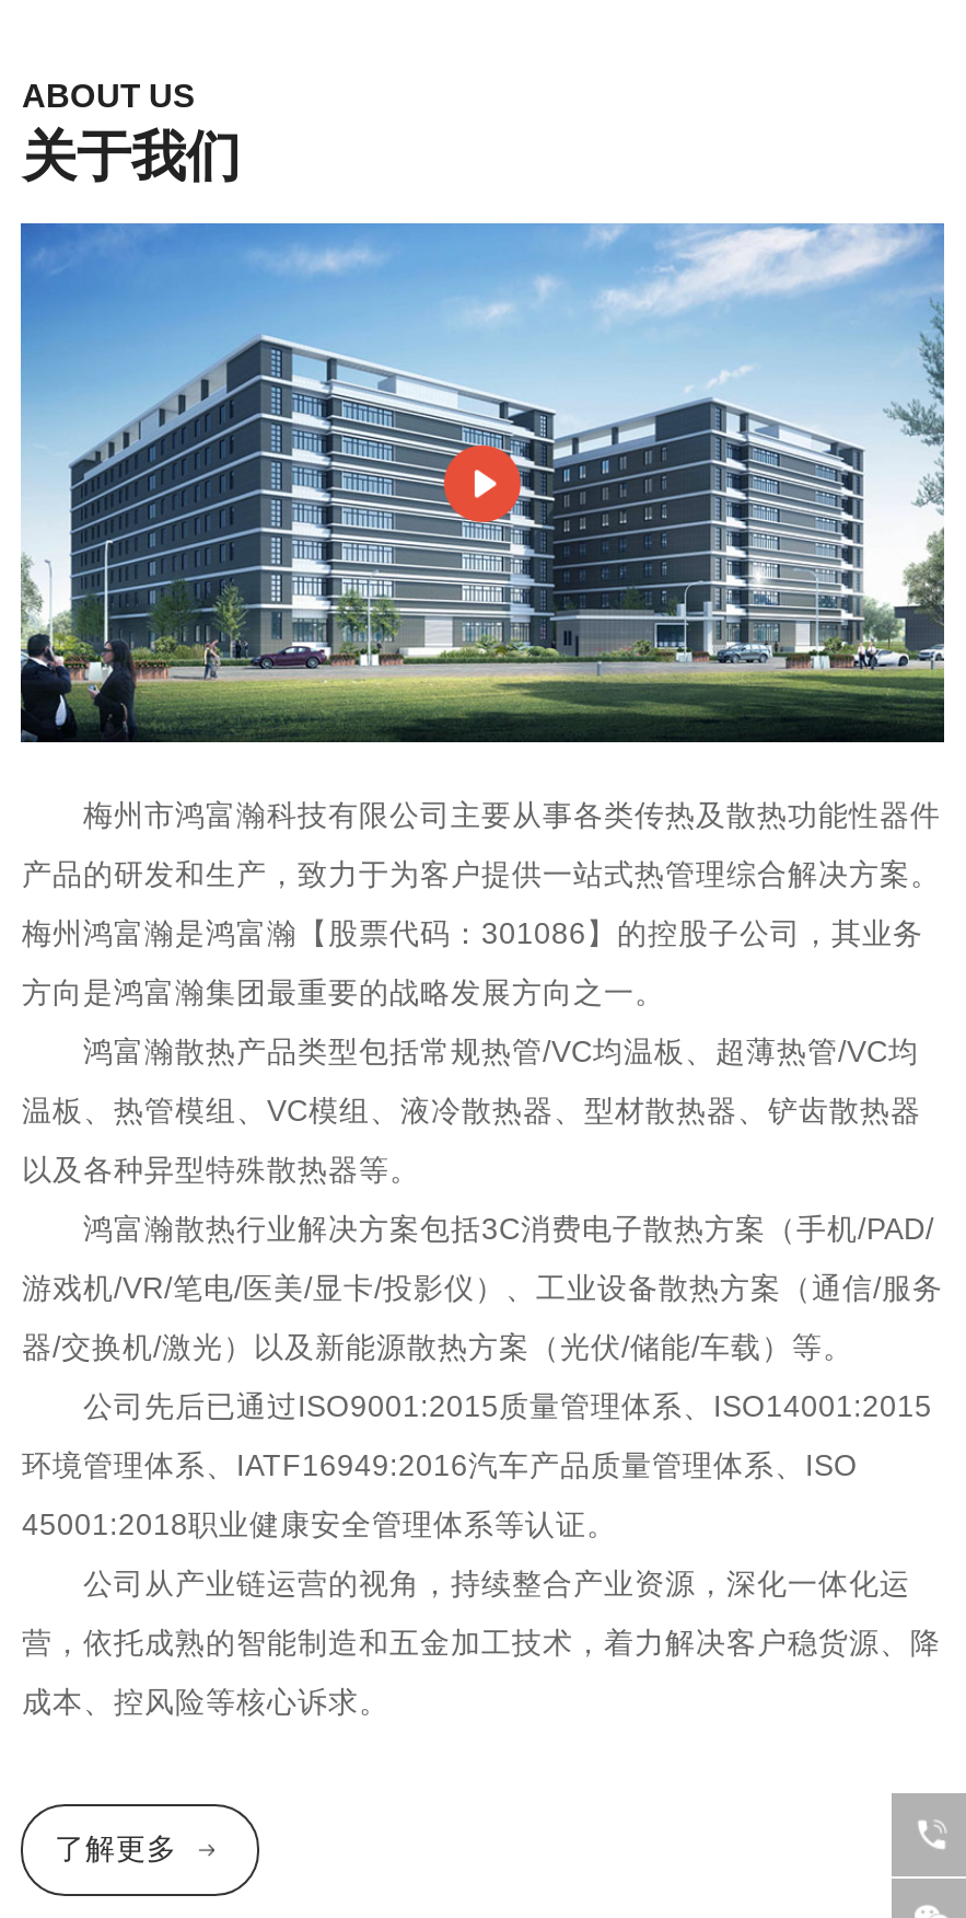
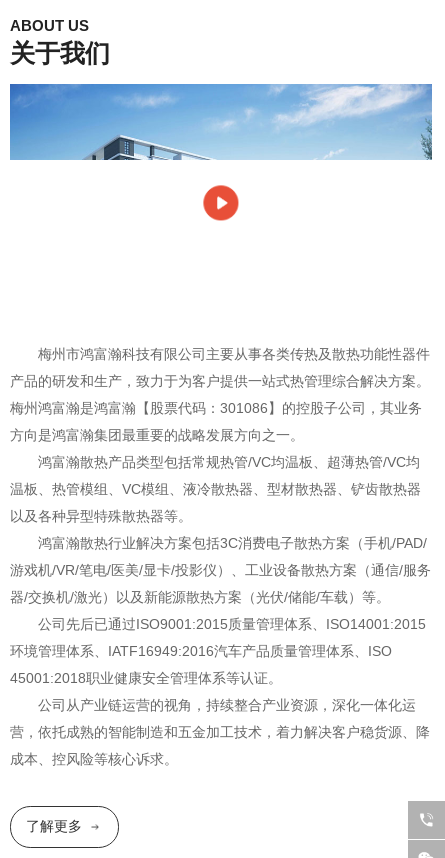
[19,388,946,744] [image] -> none

